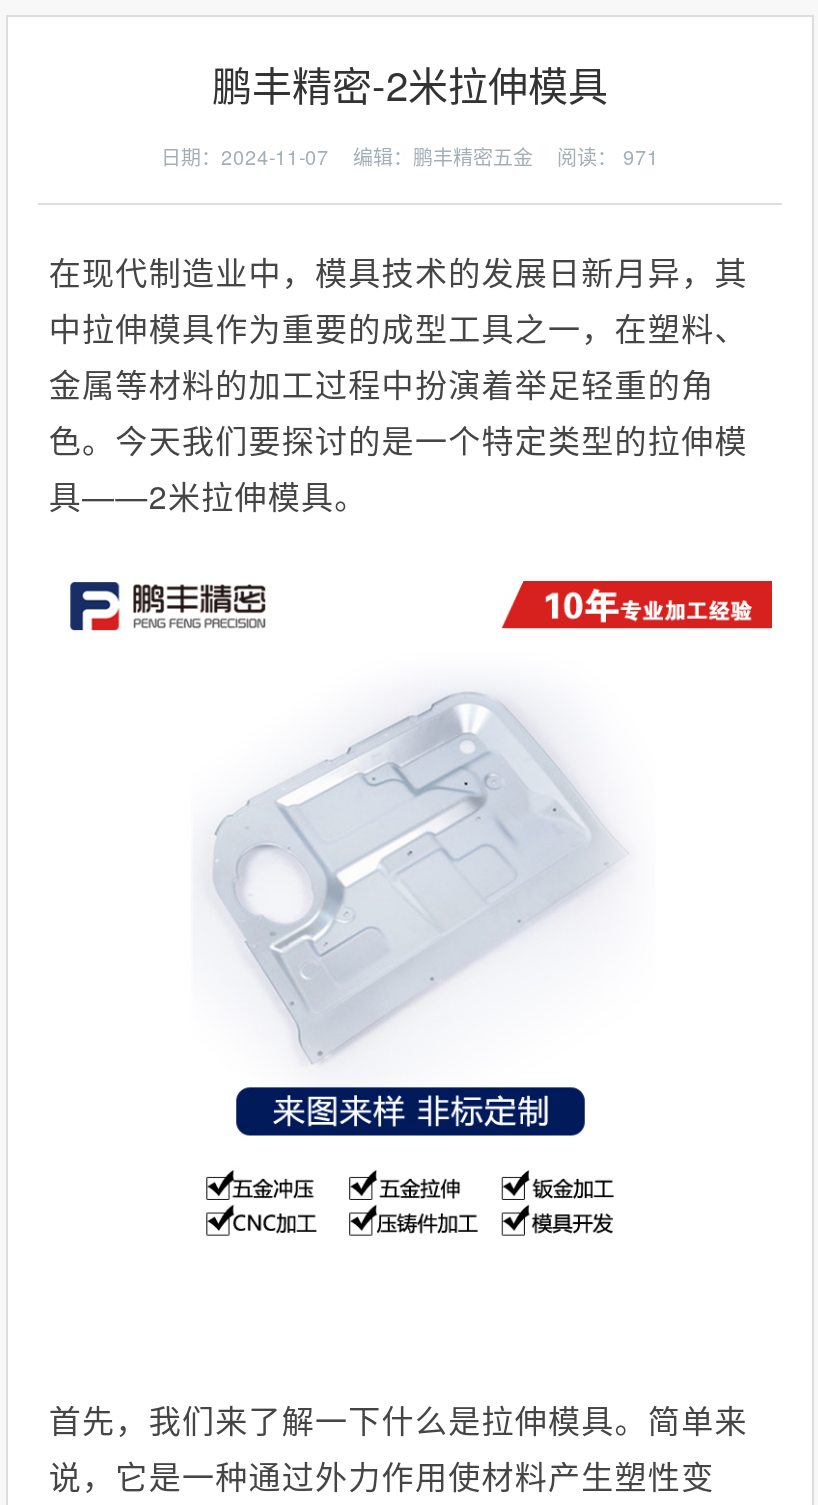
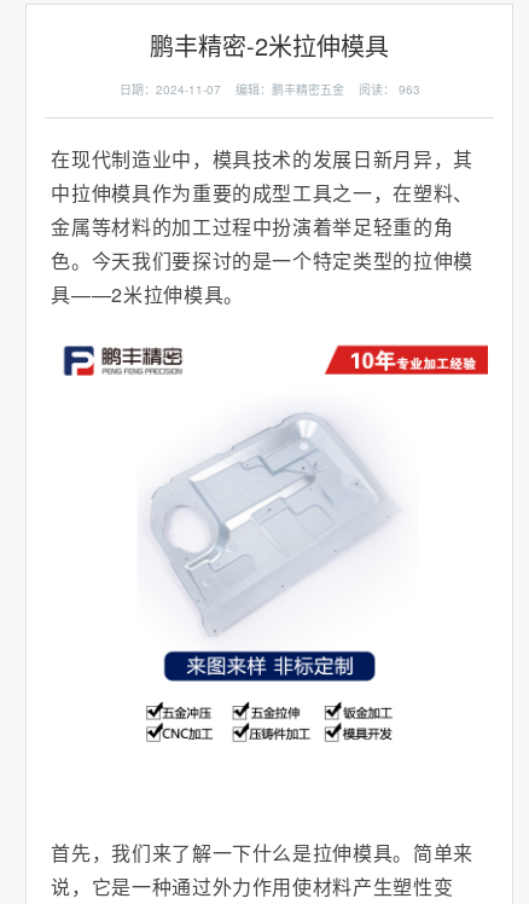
[161,143,659,171] 日期：2024-11-07 编辑：鹏丰精密五金 阅读：971 -> [119,81,420,98] 日期：2024-11-07 编辑：鹏丰精密五金 阅读：963

